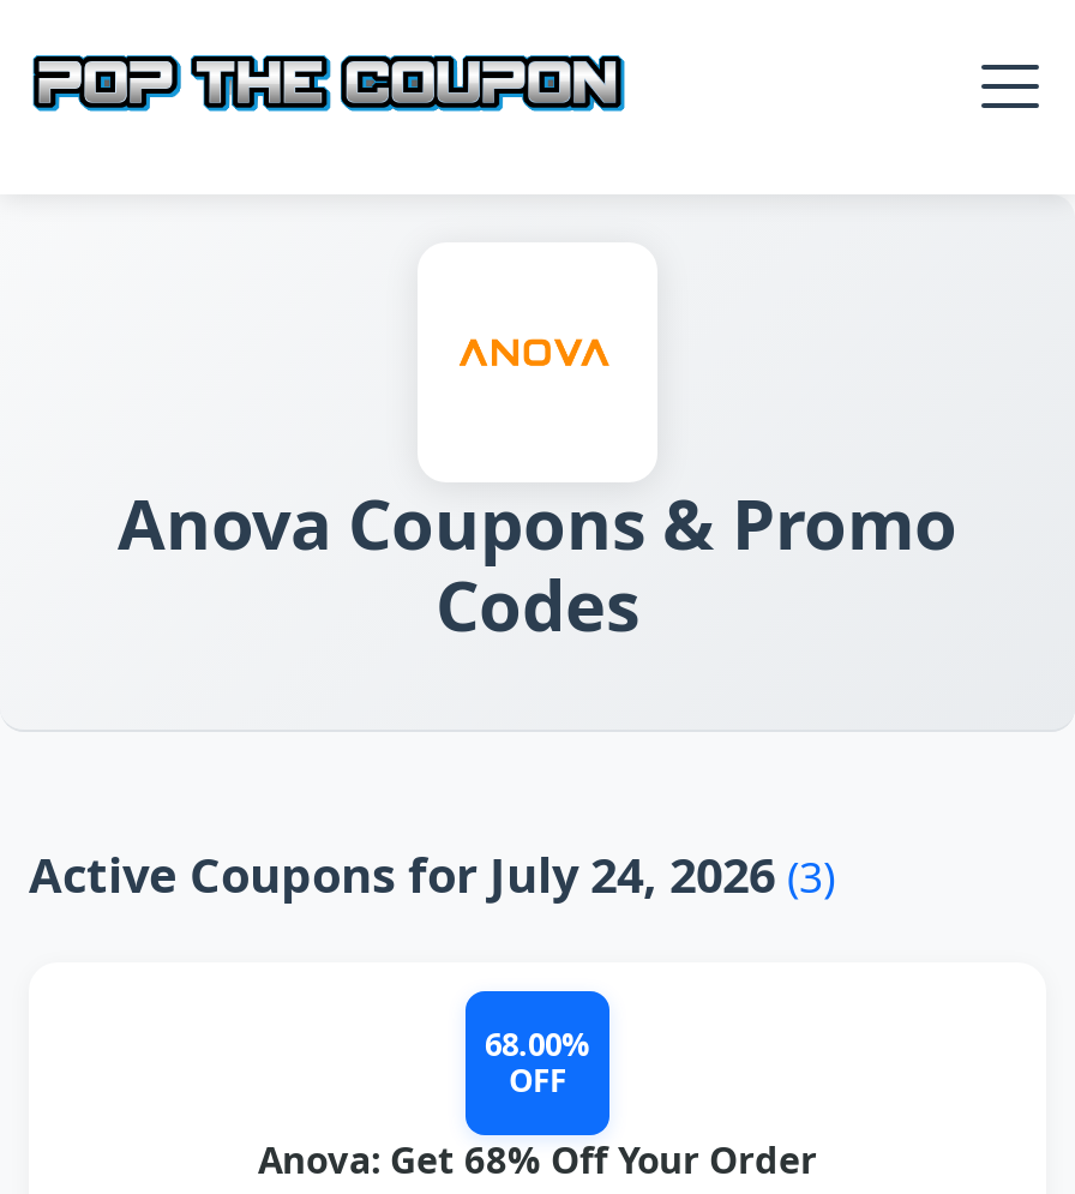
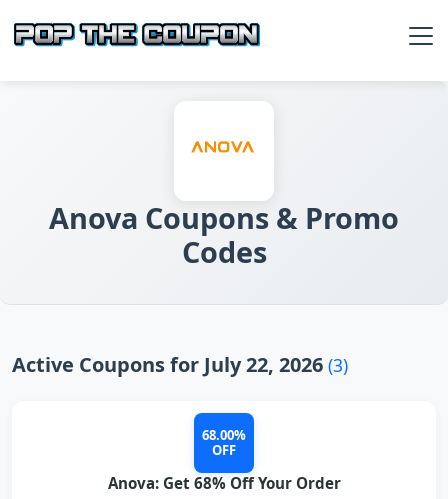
[29,842,835,907] Active Coupons for July 24, 2026 (3) -> [12,351,348,378] Active Coupons for July 22, 2026 (3)

